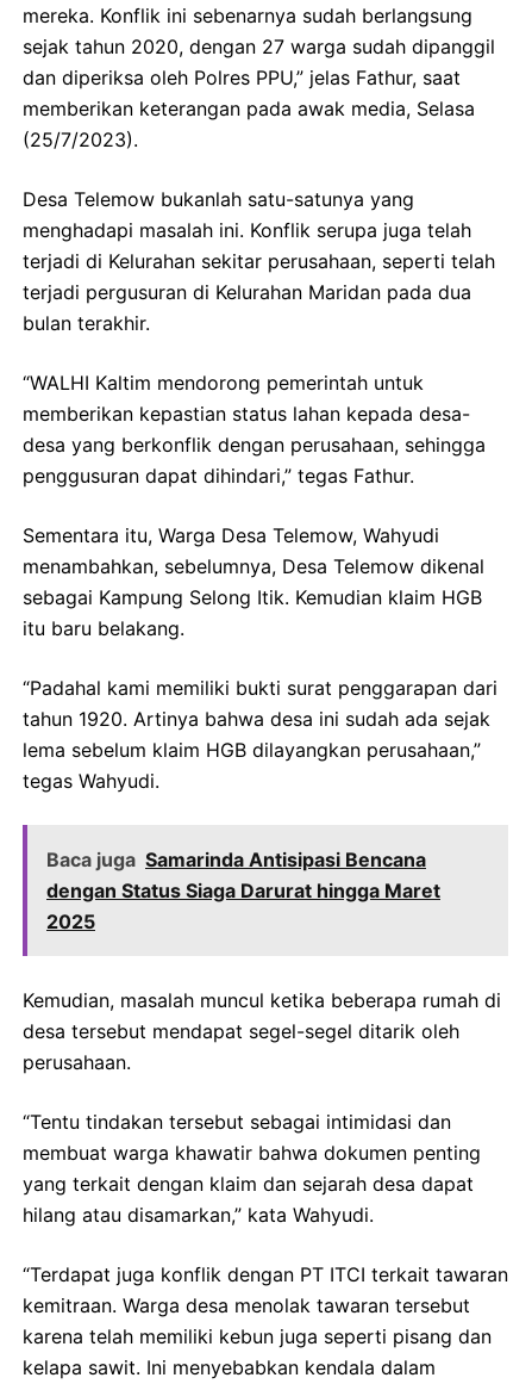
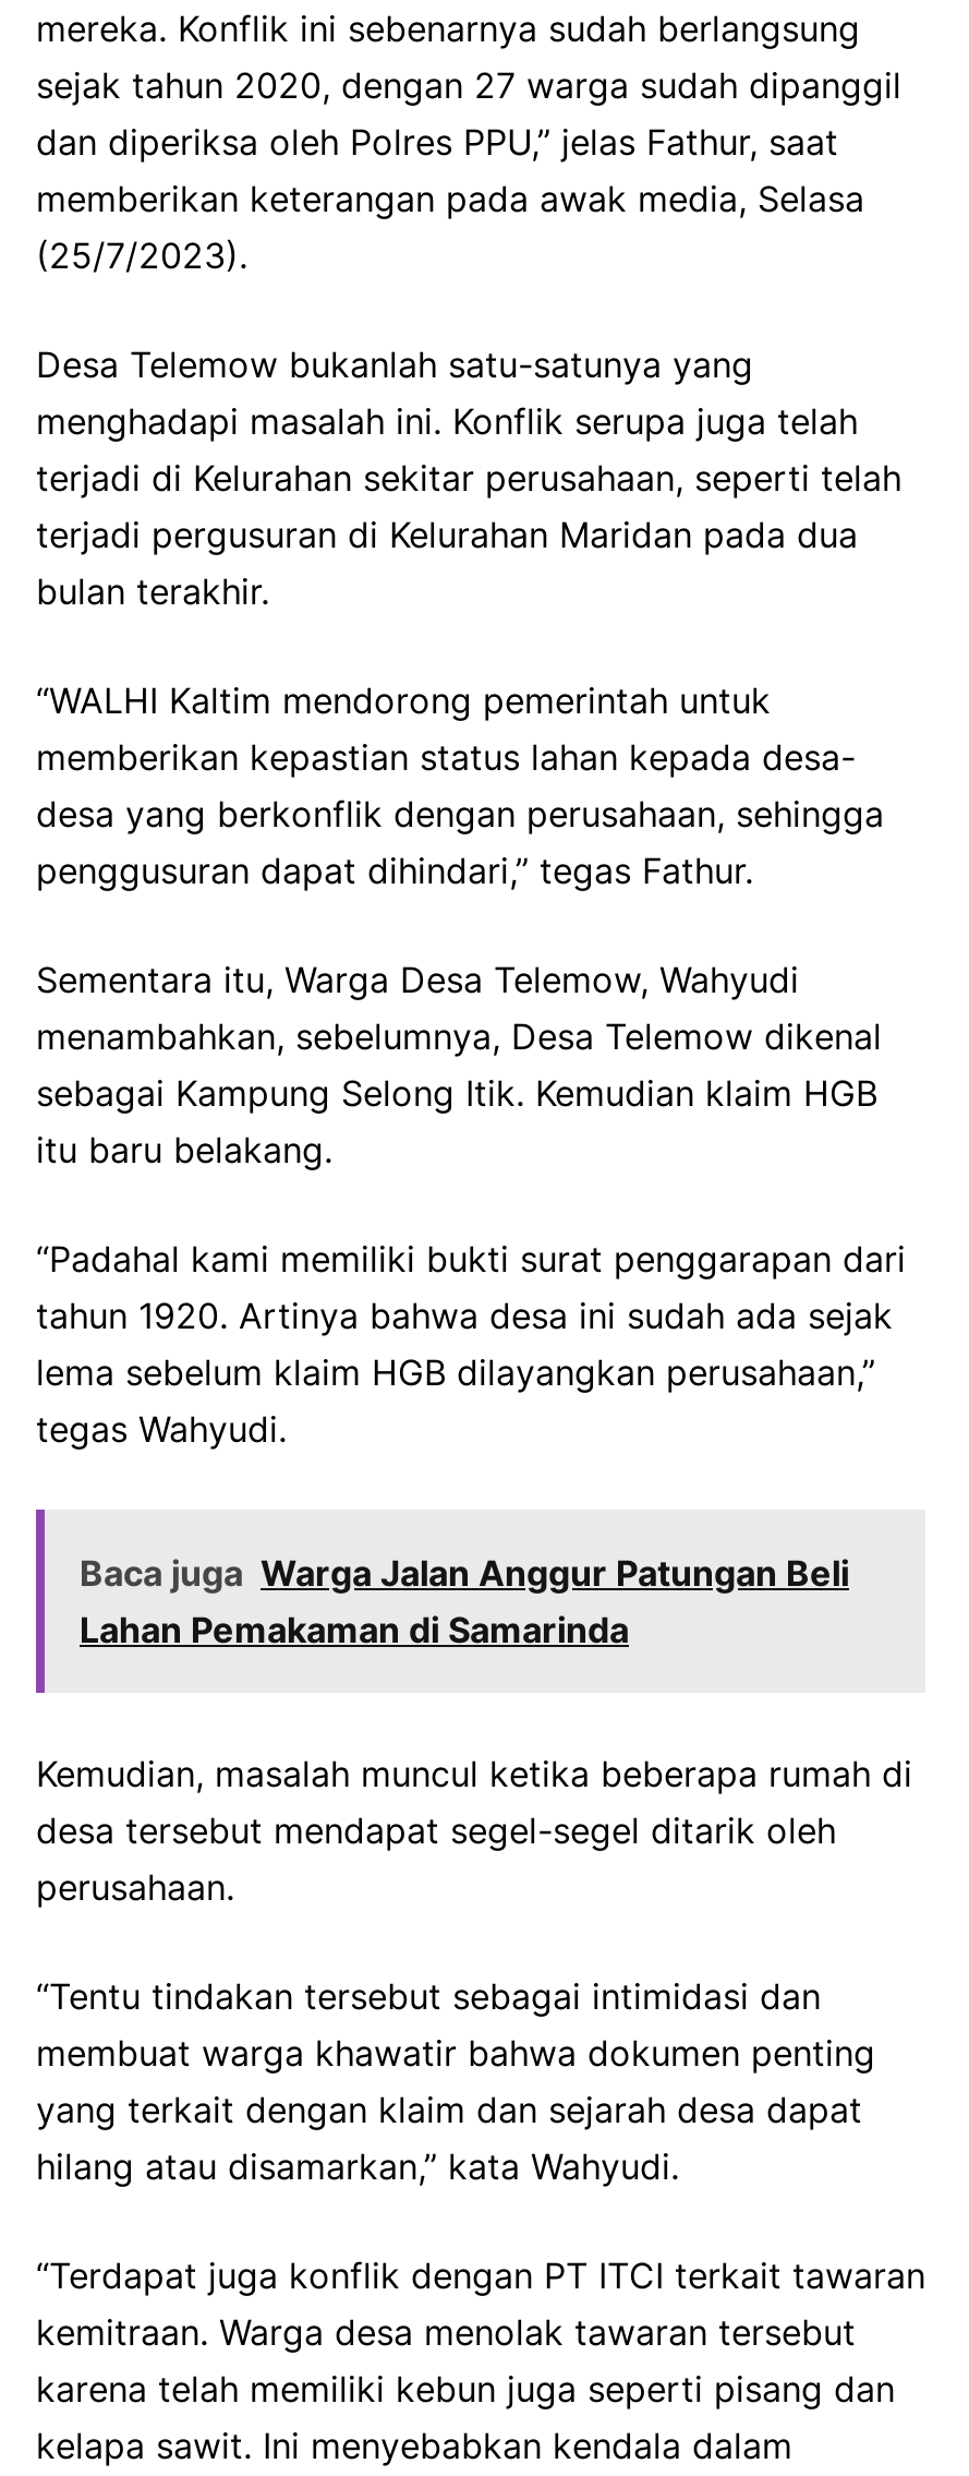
[46,848,440,934] Baca juga Samarinda Antisipasi Bencana | dengan Status Siaga Darurat hingga Maret | 2025 -> [80,1551,849,1652] Baca juga Warga Jalan Anggur Patungan Beli | Lahan Pemakaman di Samarinda

